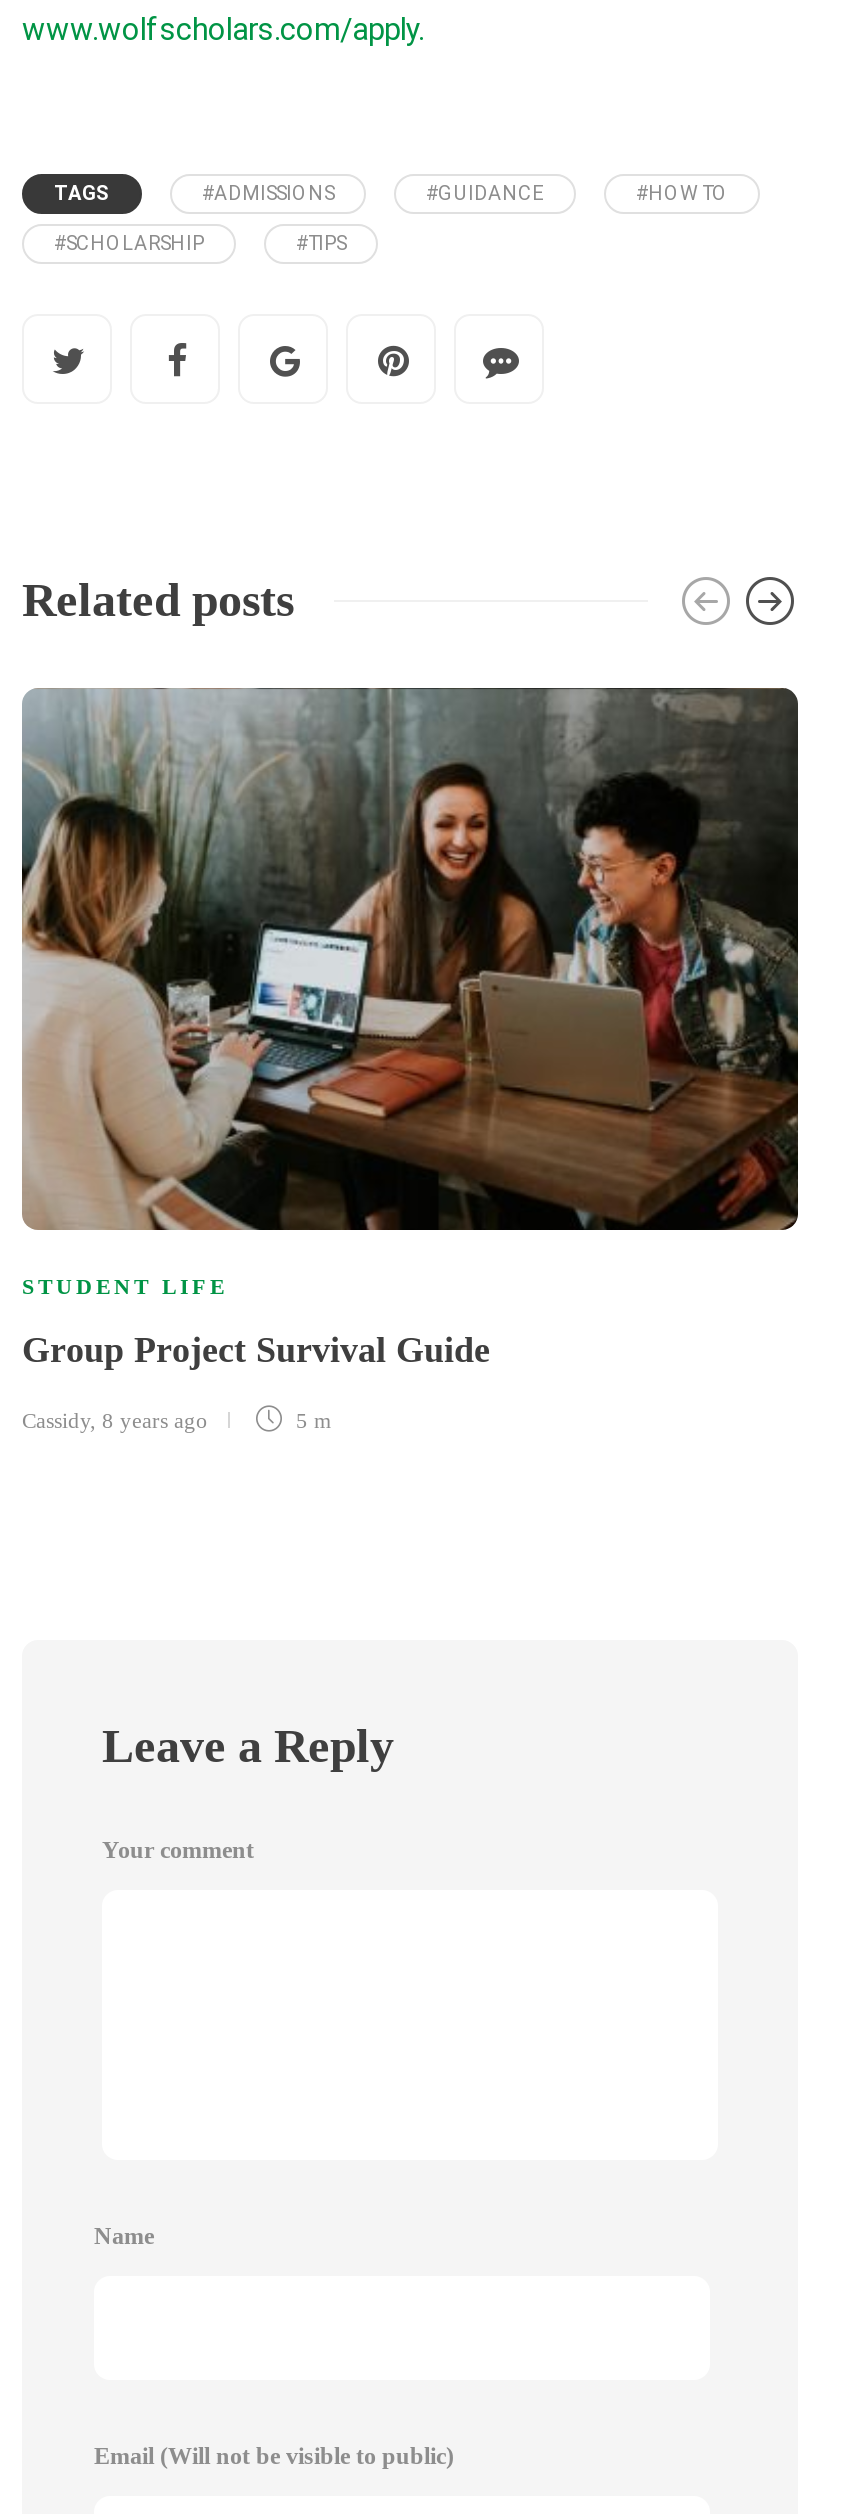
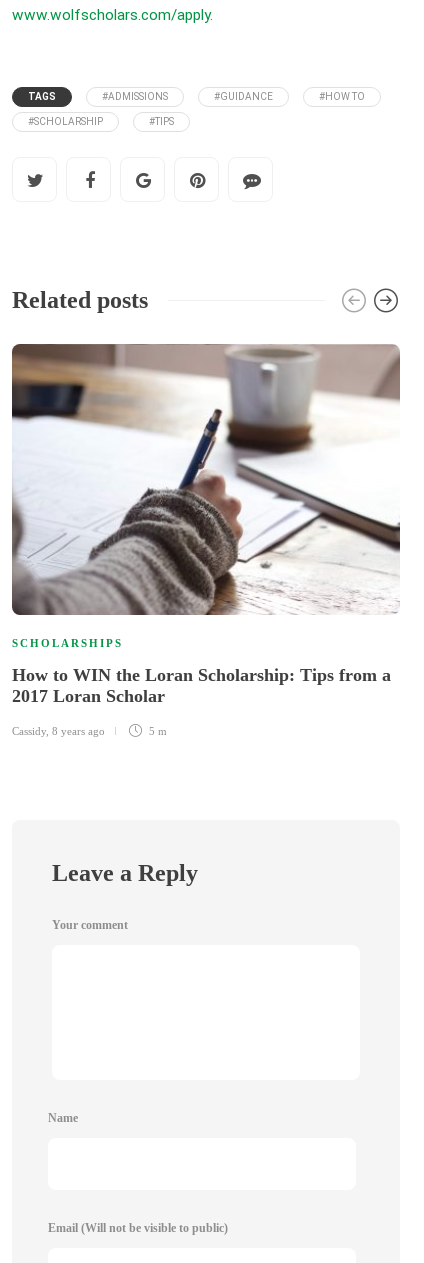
[20,688,800,1299] [image] | STUDENT LIFE -> [11,344,401,649] [image] | SCHOLARSHIPS
[22,1331,490,1371] Group Project Survival Guide -> [12,665,391,706] How to WIN the Loran Scholarship: Tips from a | 2017 Loran Scholar
moved [22,1409,332,1433] -> [12,725,167,737]: Cassidy, 8 years ago | 5 m

